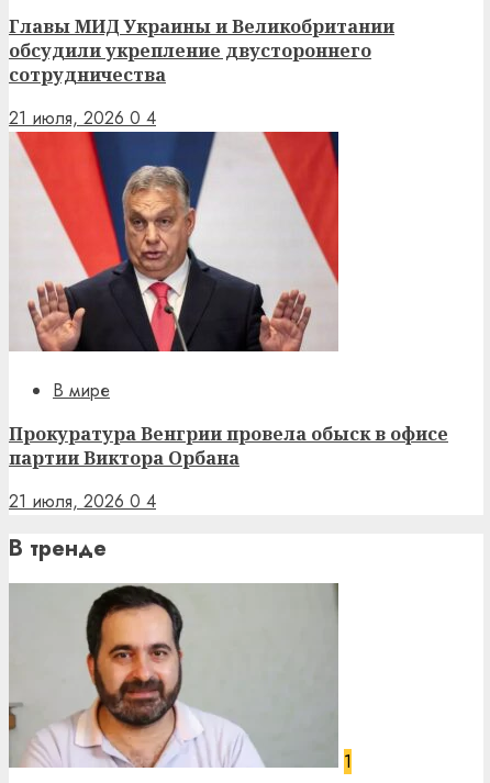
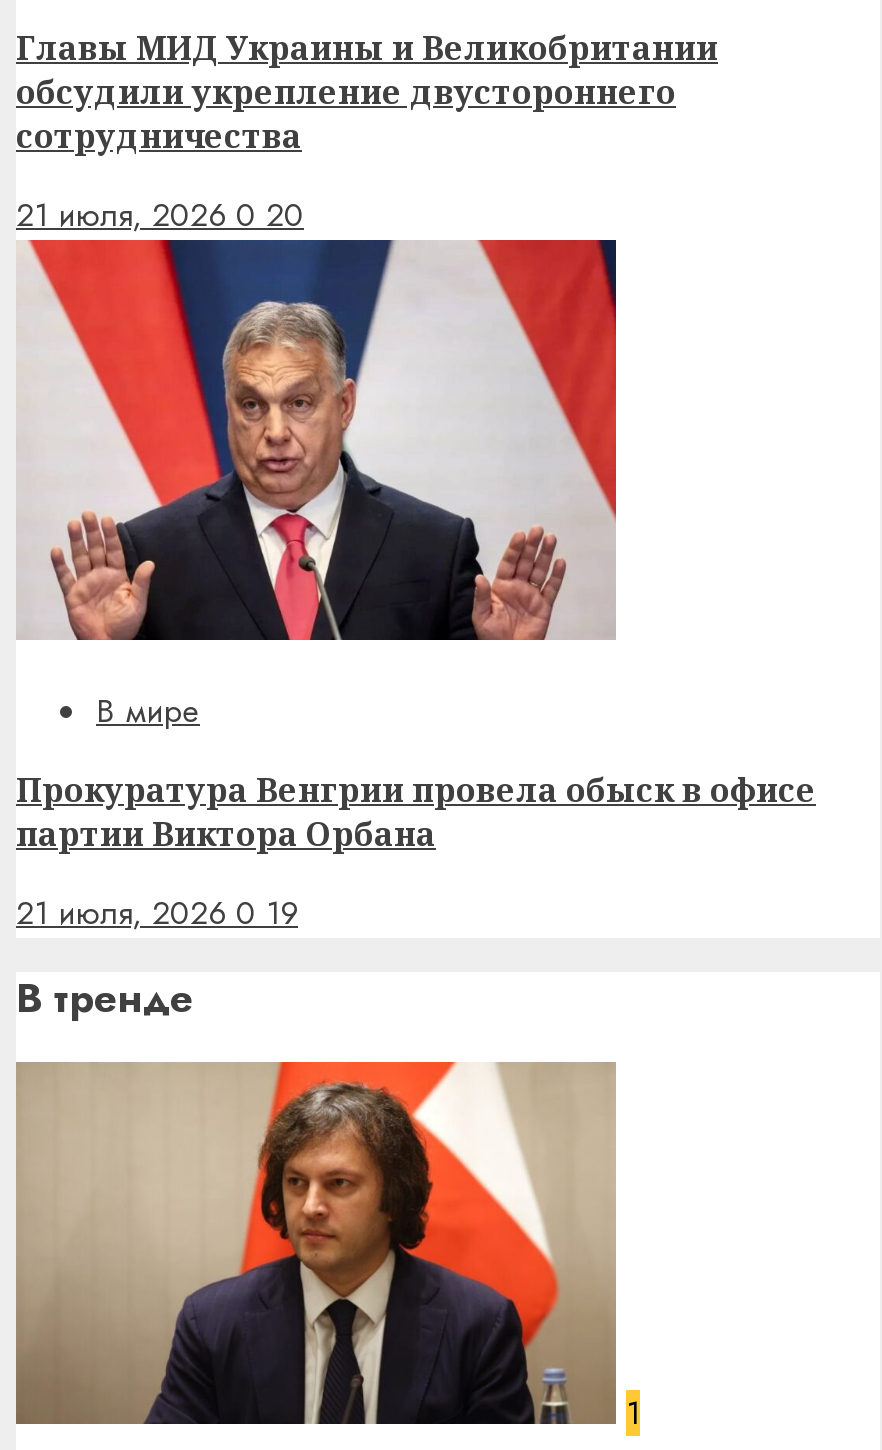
[9,106,156,131] 21 июля, 202604 -> [16,193,304,239] 21 июля, 2026020
[9,489,156,514] 21 июля, 202604 -> [16,891,298,937] 21 июля, 2026019
[9,583,338,769] [image] -> [16,1060,616,1426] [image]

